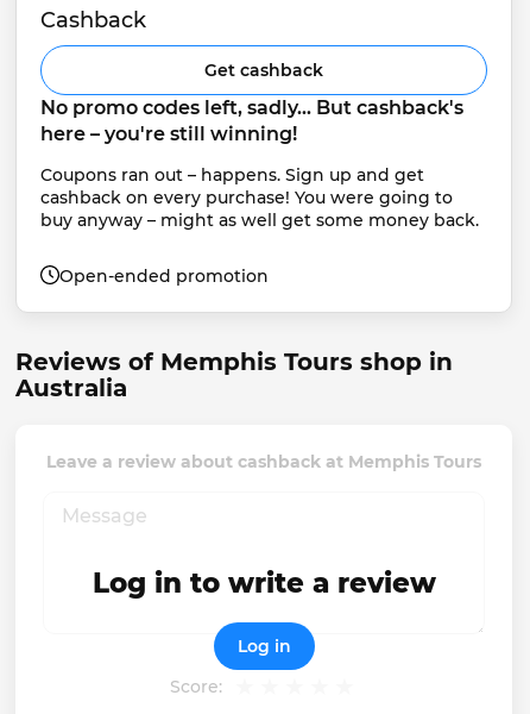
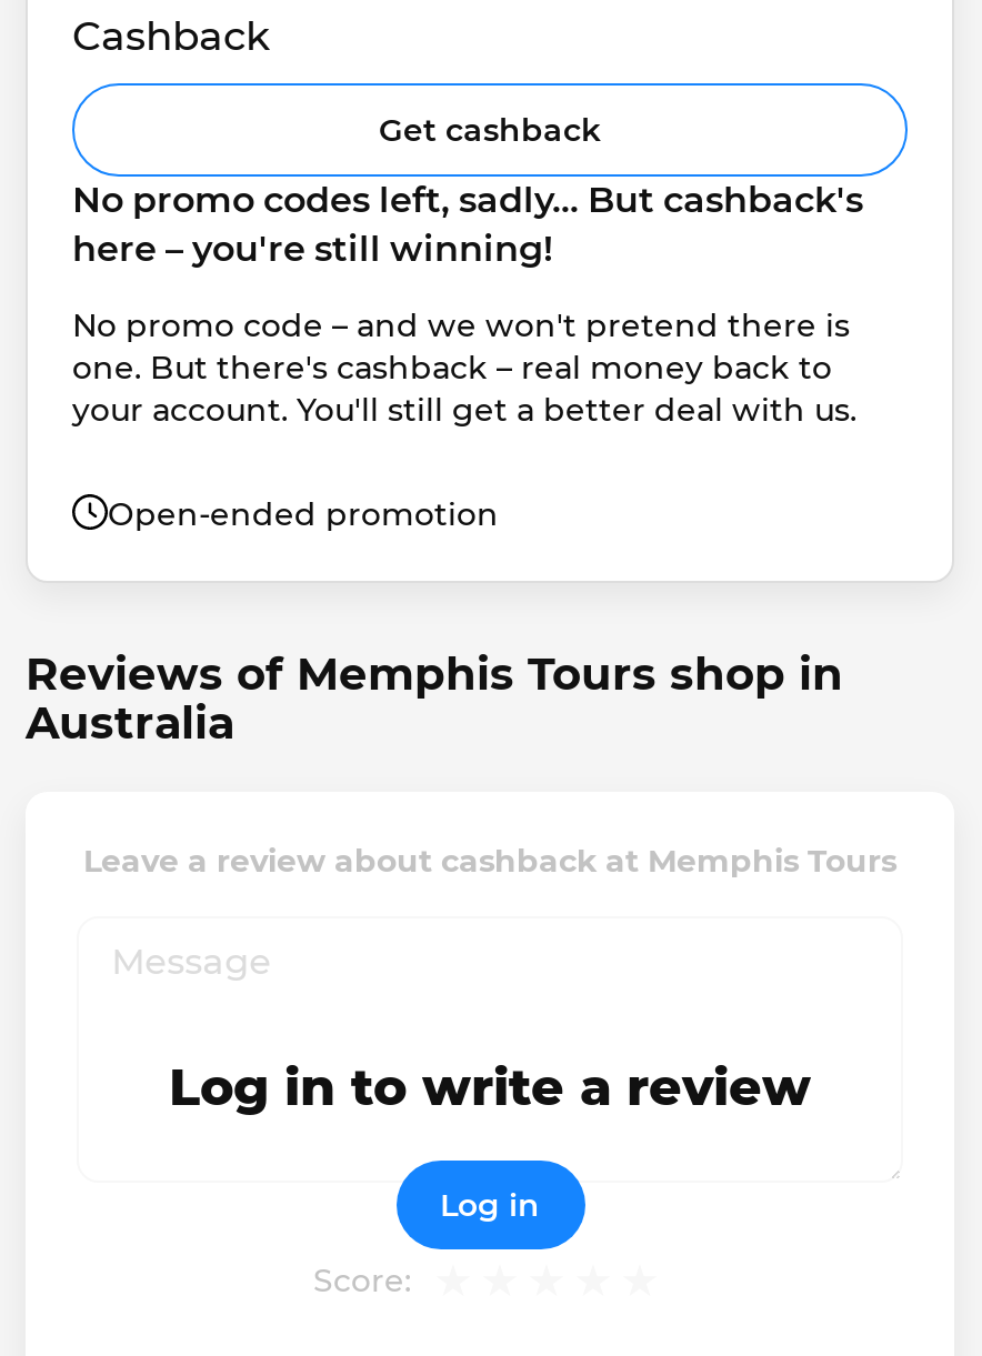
[40,164,479,230] Coupons ran out – happens. Sign up and get | cashback on every purchase! You were going to | buy anyway – might as well get some money back. -> [72,304,859,429] No promo code – and we won't pretend there is | one. But there's cashback – real money back to | your account. You'll still get a better deal with us.

